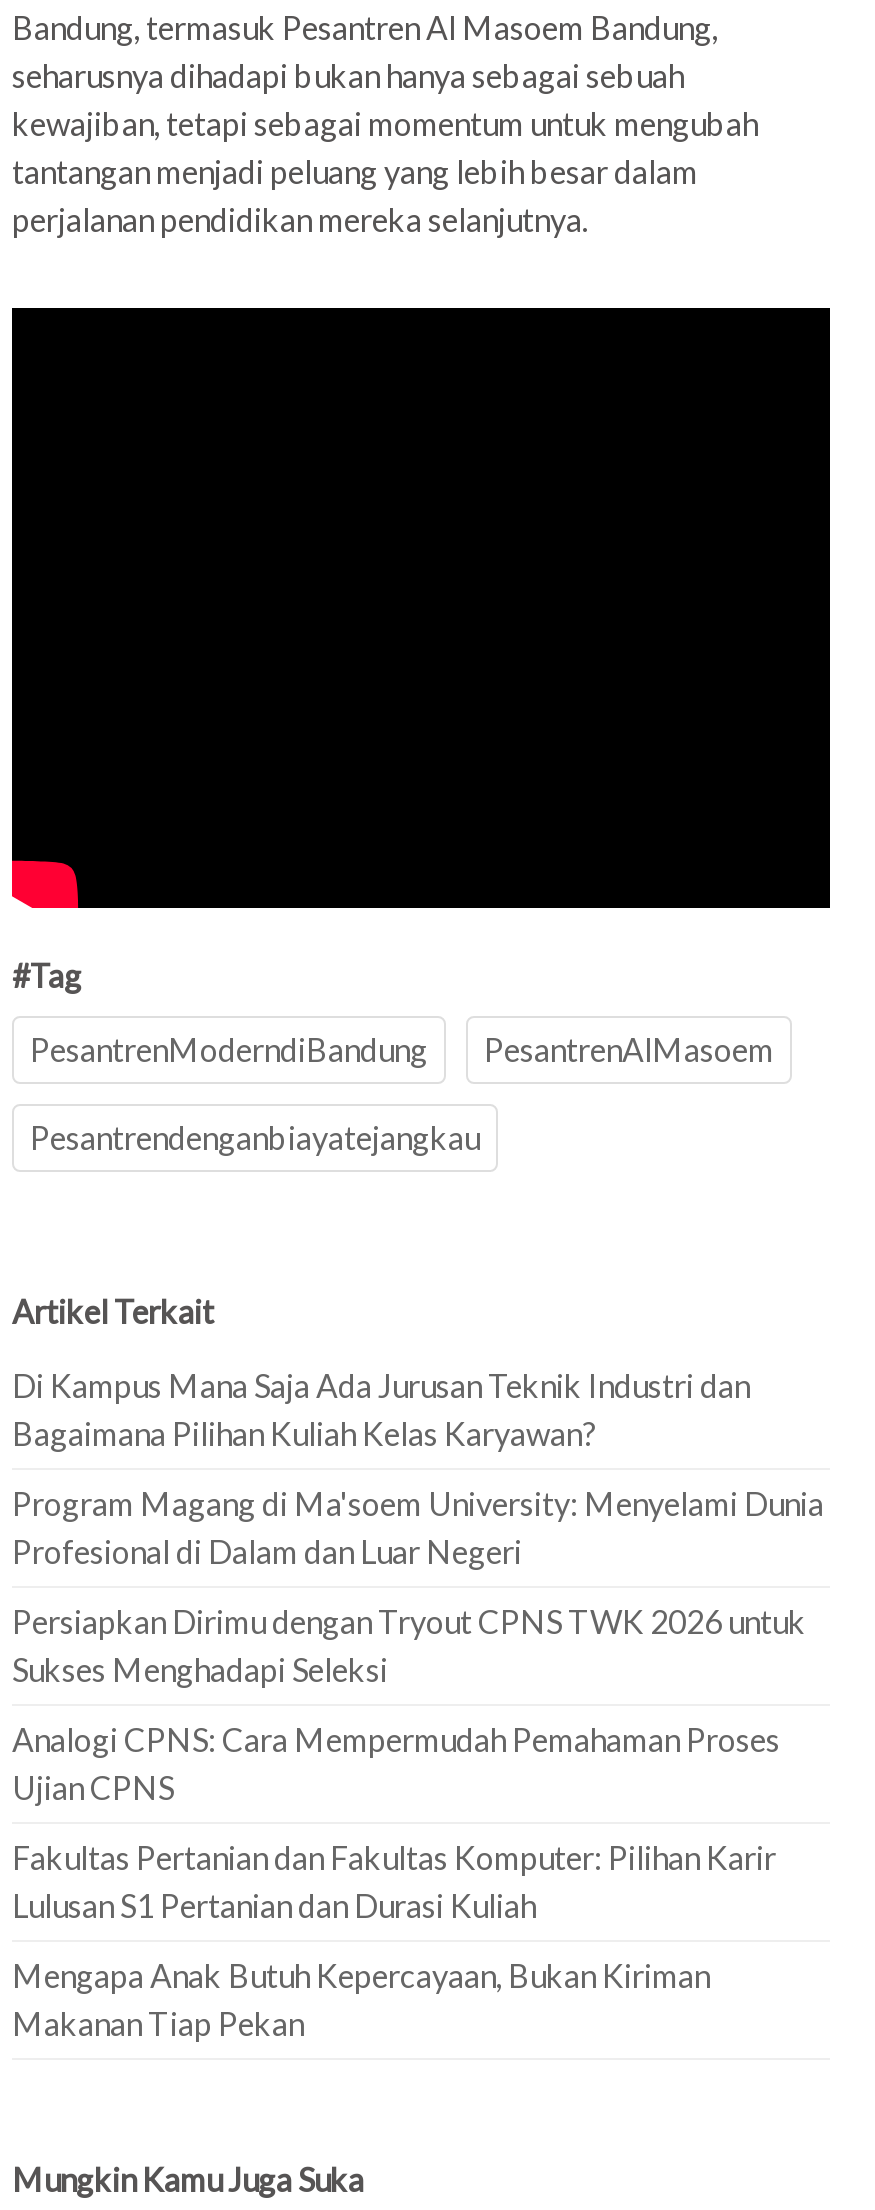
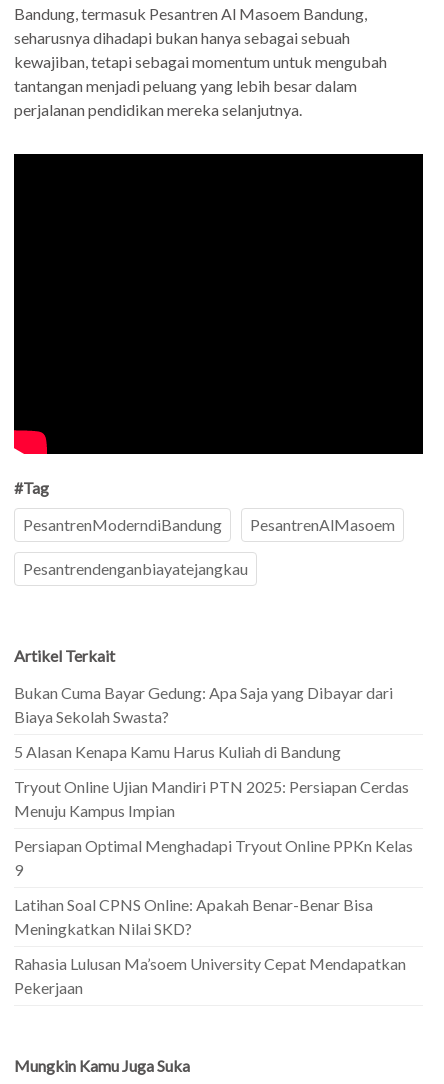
[12,1366,750,1452] Di Kampus Mana Saja Ada Jurusan Teknik Industri dan | Bagaimana Pilihan Kuliah Kelas Karyawan? -> [14,683,393,726] Bukan Cuma Bayar Gedung: Apa Saja yang Dibayar dari | Biaya Sekolah Swasta?
[12,1484,824,1570] Program Magang di Ma'soem University: Menyelami Dunia | Profesional di Dalam dan Luar Negeri -> [14,742,341,761] 5 Alasan Kenapa Kamu Harus Kuliah di Bandung
[12,1602,806,1688] Persiapkan Dirimu dengan Tryout CPNS TWK 2026 untuk | Sukses Menghadapi Seleksi -> [14,777,409,820] Tryout Online Ujian Mandiri PTN 2025: Persiapan Cerdas | Menuju Kampus Impian
[12,1720,780,1806] Analogi CPNS: Cara Mempermudah Pemahaman Proses | Ujian CPNS -> [14,836,413,879] Persiapan Optimal Menghadapi Tryout Online PPKn Kelas | 9
[12,1838,776,1924] Fakultas Pertanian dan Fakultas Komputer: Pilihan Karir | Lulusan S1 Pertanian dan Durasi Kuliah -> [14,895,373,938] Latihan Soal CPNS Online: Apakah Benar-Benar Bisa | Meningkatkan Nilai SKD?
[12,1956,710,2042] Mengapa Anak Butuh Kepercayaan, Bukan Kiriman | Makanan Tiap Pekan -> [14,954,406,997] Rahasia Lulusan Ma’soem University Cepat Mendapatkan | Pekerjaan

